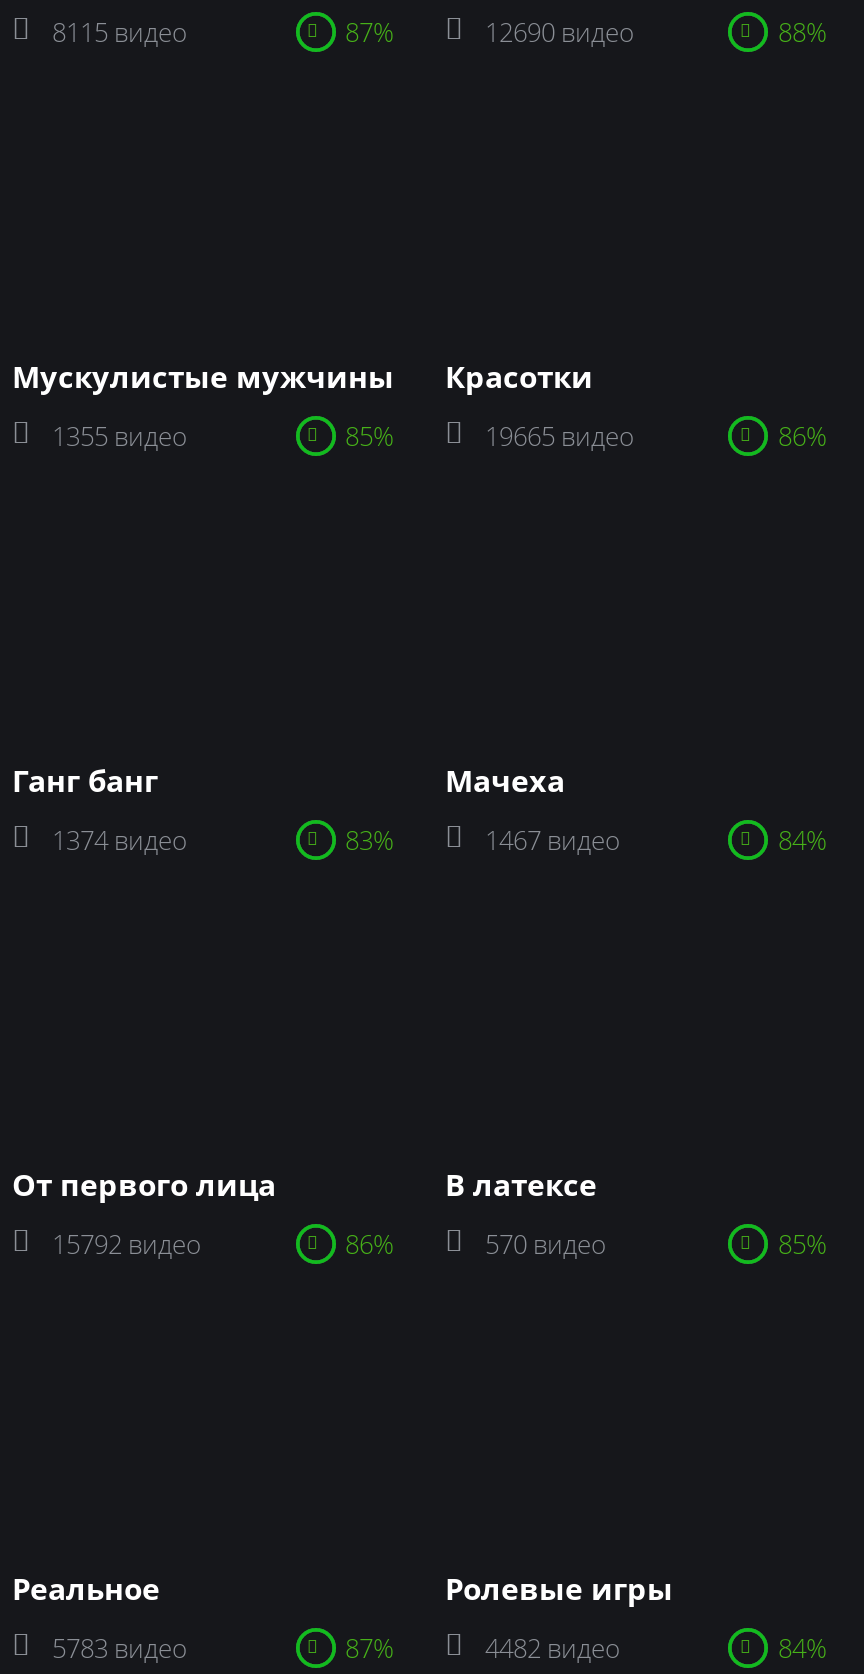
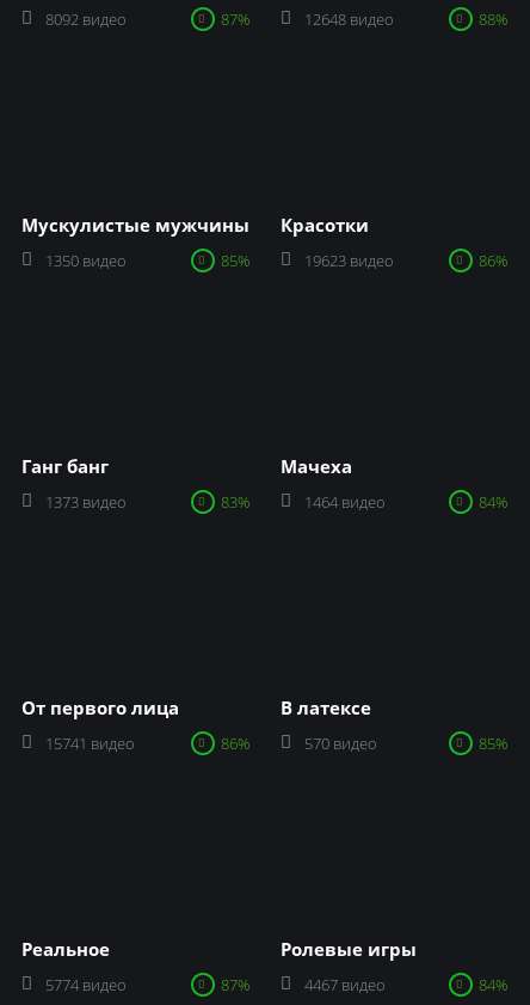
[52,14,188,50] 8115 видео -> [45,8,127,30] 8092 видео
[485,14,635,50] 12690 видео -> [304,8,393,30] 12648 видео
[52,418,188,454] 1355 видео -> [45,250,127,271] 1350 видео
[485,418,635,454] 19665 видео -> [304,250,393,271] 19623 видео
[52,822,188,858] 1374 видео -> [45,491,127,512] 1373 видео
[485,822,621,858] 1467 видео -> [304,491,385,512] 1464 видео
[52,1225,202,1261] 15792 видео -> [45,732,135,754] 15741 видео
[52,1629,188,1665] 5783 видео -> [45,974,127,995] 5774 видео
[485,1629,621,1665] 4482 видео -> [304,974,385,995] 4467 видео

